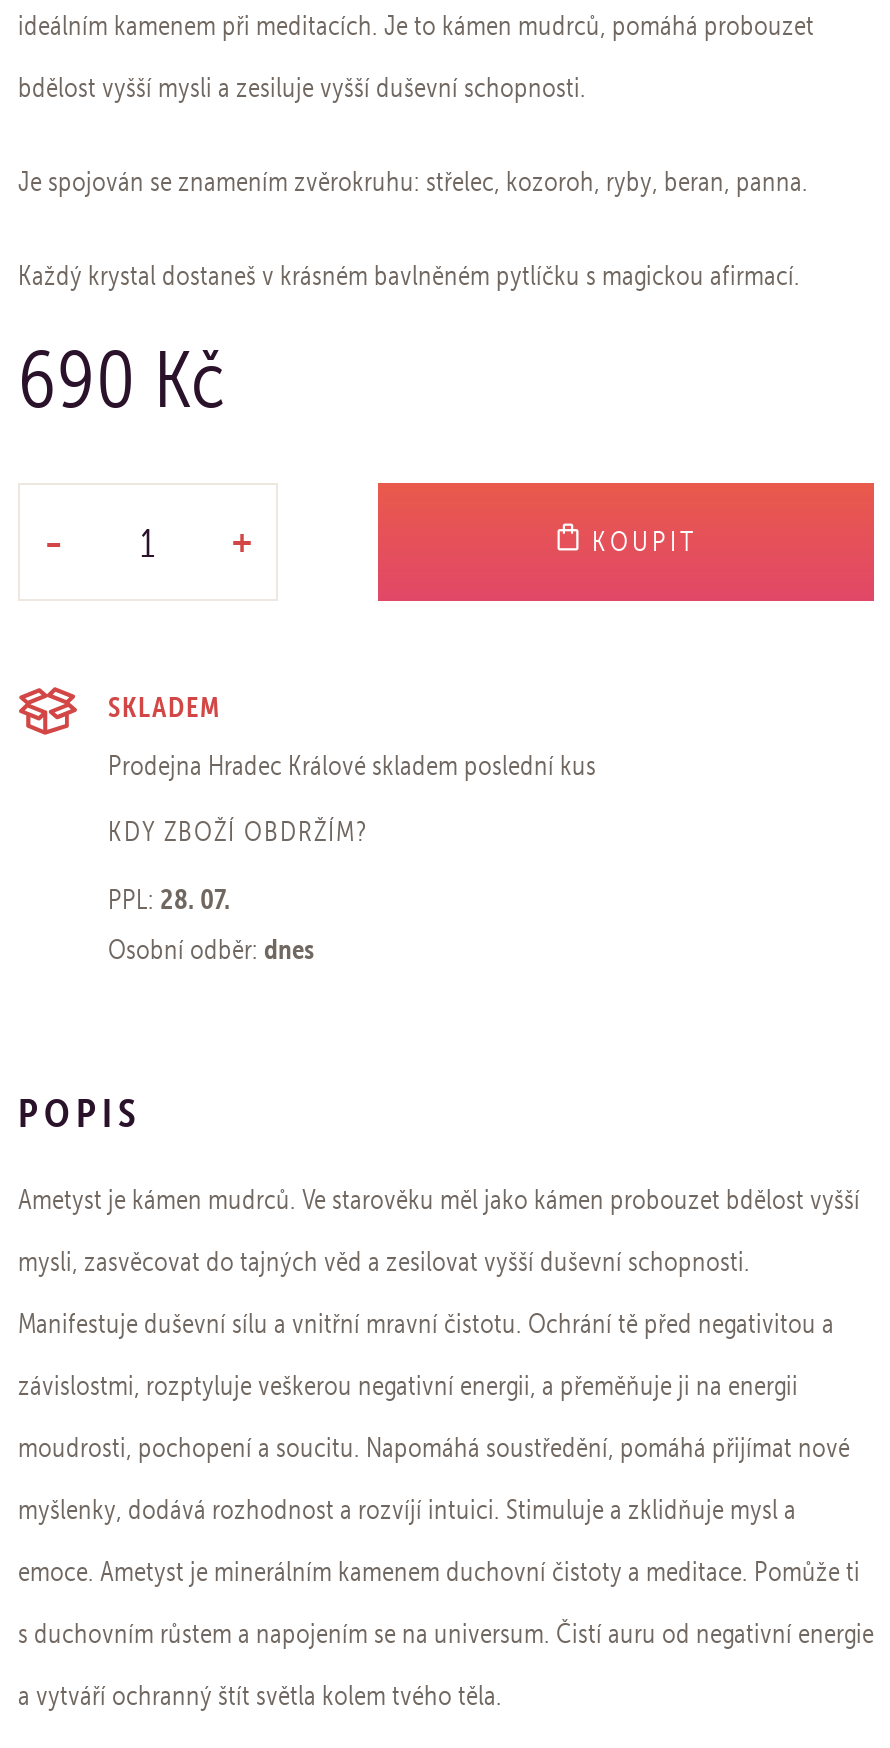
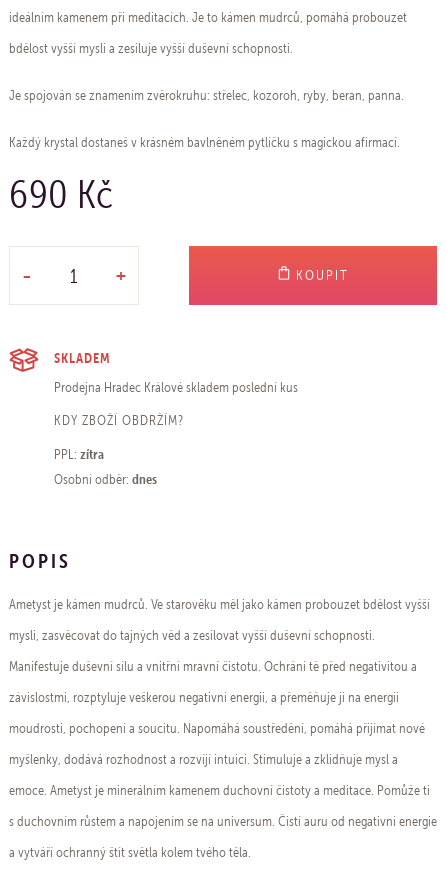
[108,881,230,917] PPL: 28. 07. -> [54,445,104,463] PPL: zítra

